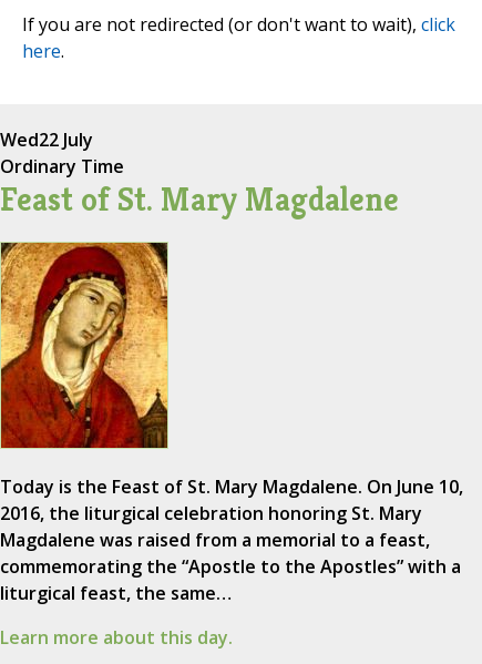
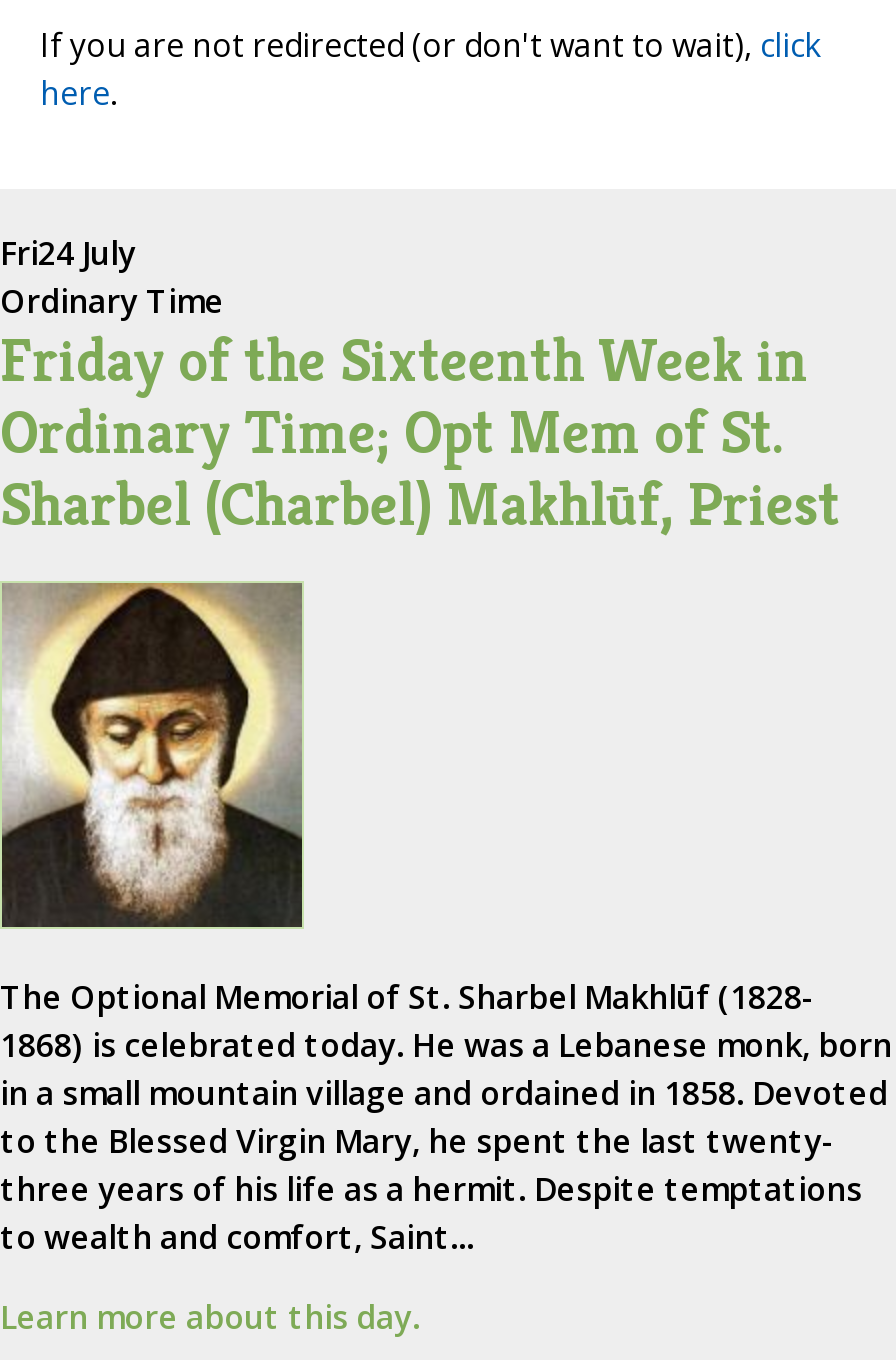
[0,127,93,152] Wed22 July -> [0,231,136,275] Fri24 July
[0,178,399,221] Feast of St. Mary Magdalene -> [0,323,840,543] Friday of the Sixteenth Week in | Ordinary Time; Opt Mem of St. | Sharbel (Charbel) Makhlūf, Priest
[3,309,168,440] [image] -> [6,581,304,843] [image]
[0,475,463,605] Today is the Feast of St. Mary Magdalene. On June 10, | 2016, the liturgical celebration honoring St. Mary | Magdalene was raised from a memorial to a feast, | commemorating the “Apostle to the Apostles” with a | liturgical feast, the same… -> [0,975,892,1259] The Optional Memorial of St. Sharbel Makhlūf (1828- | 1868) is celebrated today. He was a Lebanese monk, born | in a small mountain village and ordained in 1858. Devoted | to the Blessed Virgin Mary, he spent the last twenty- | three years of his life as a hermit. Despite temptations | to wealth and comfort, Saint…

